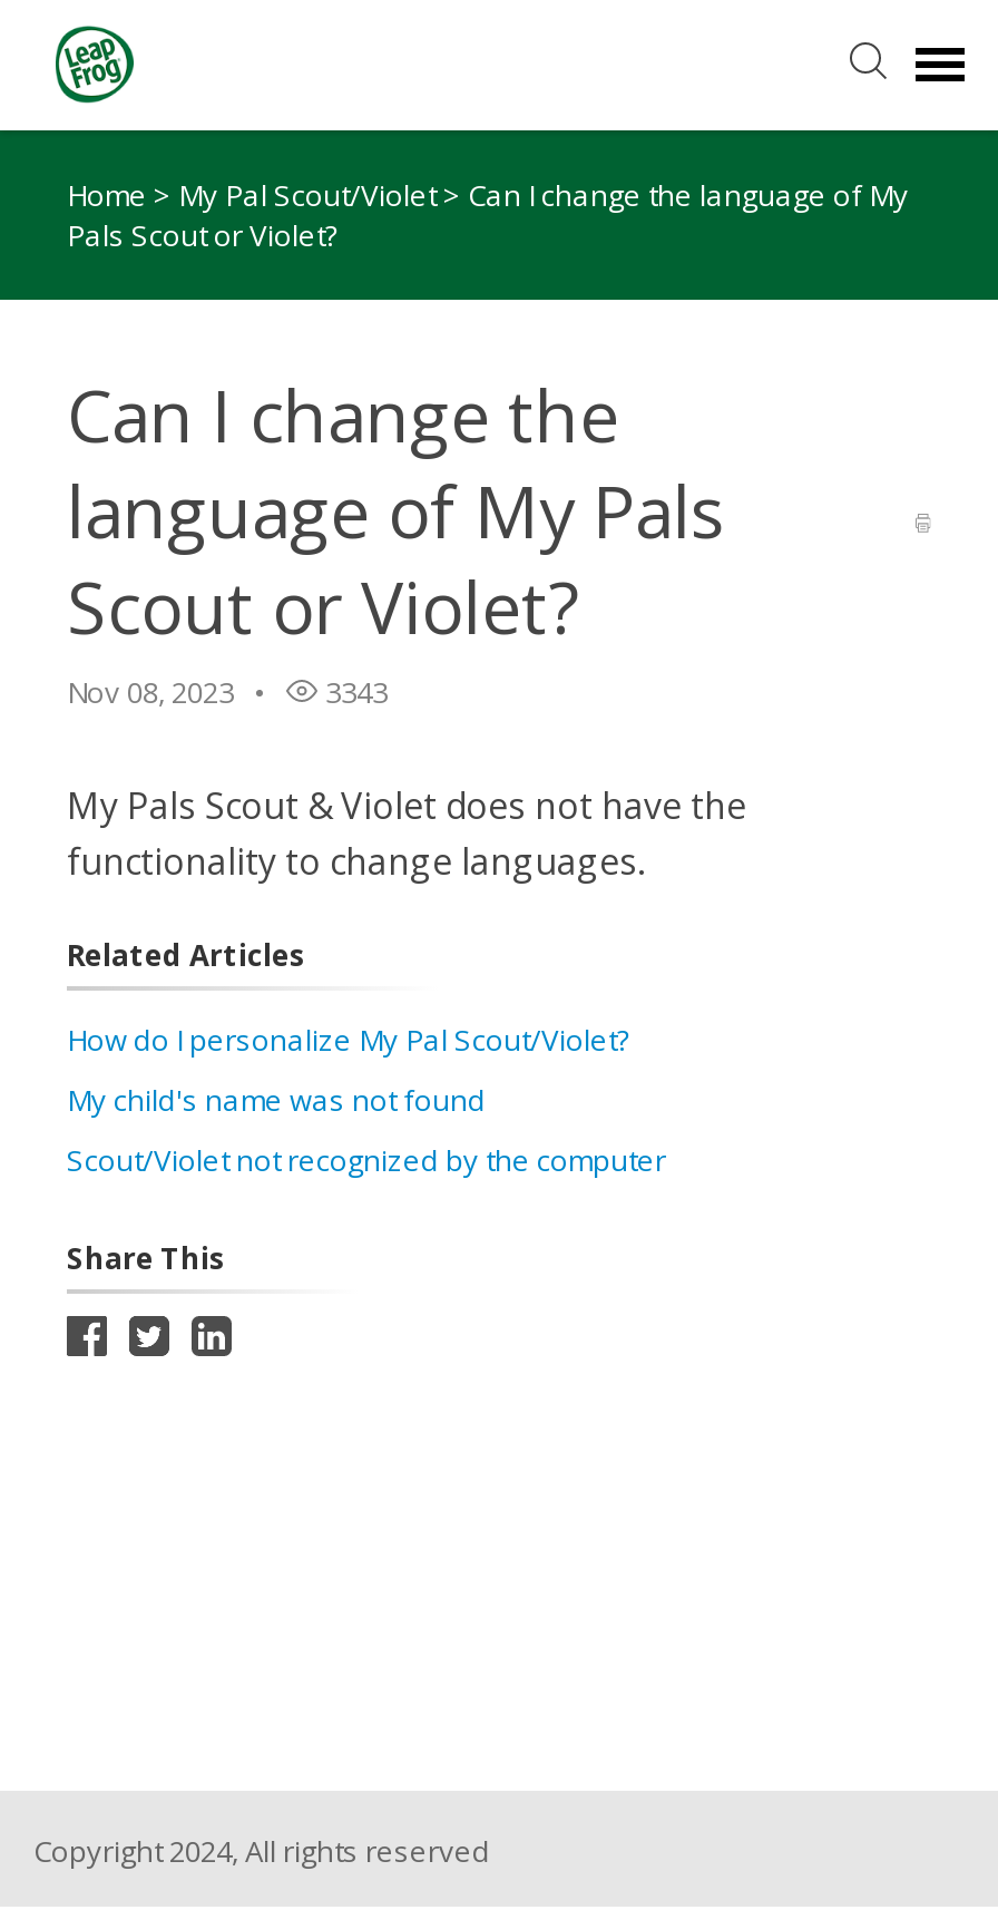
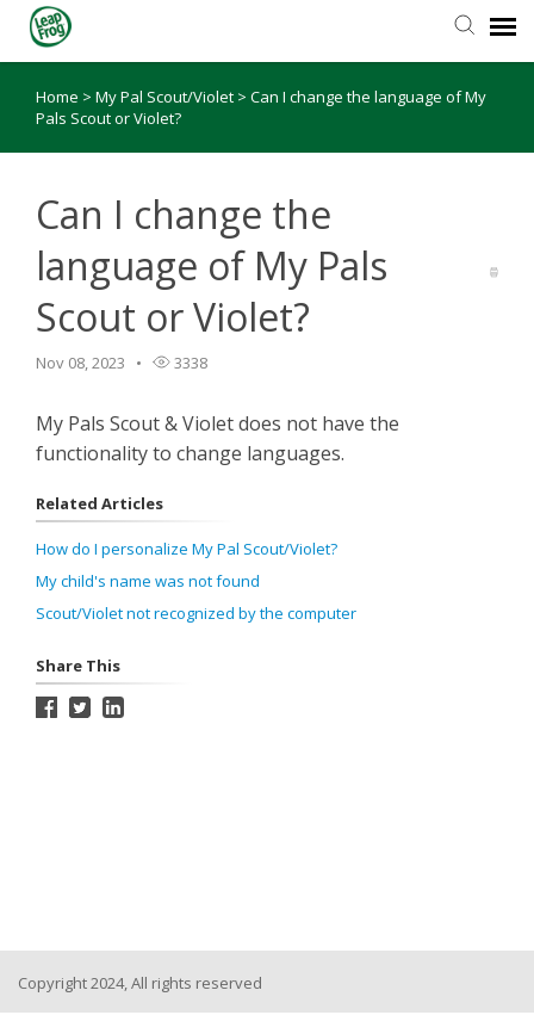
[319,672,388,712] 3343 -> [170,352,207,373] 3338

